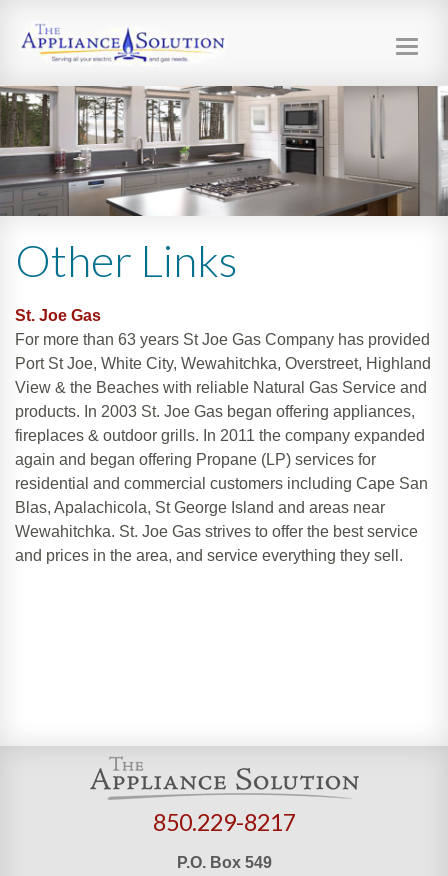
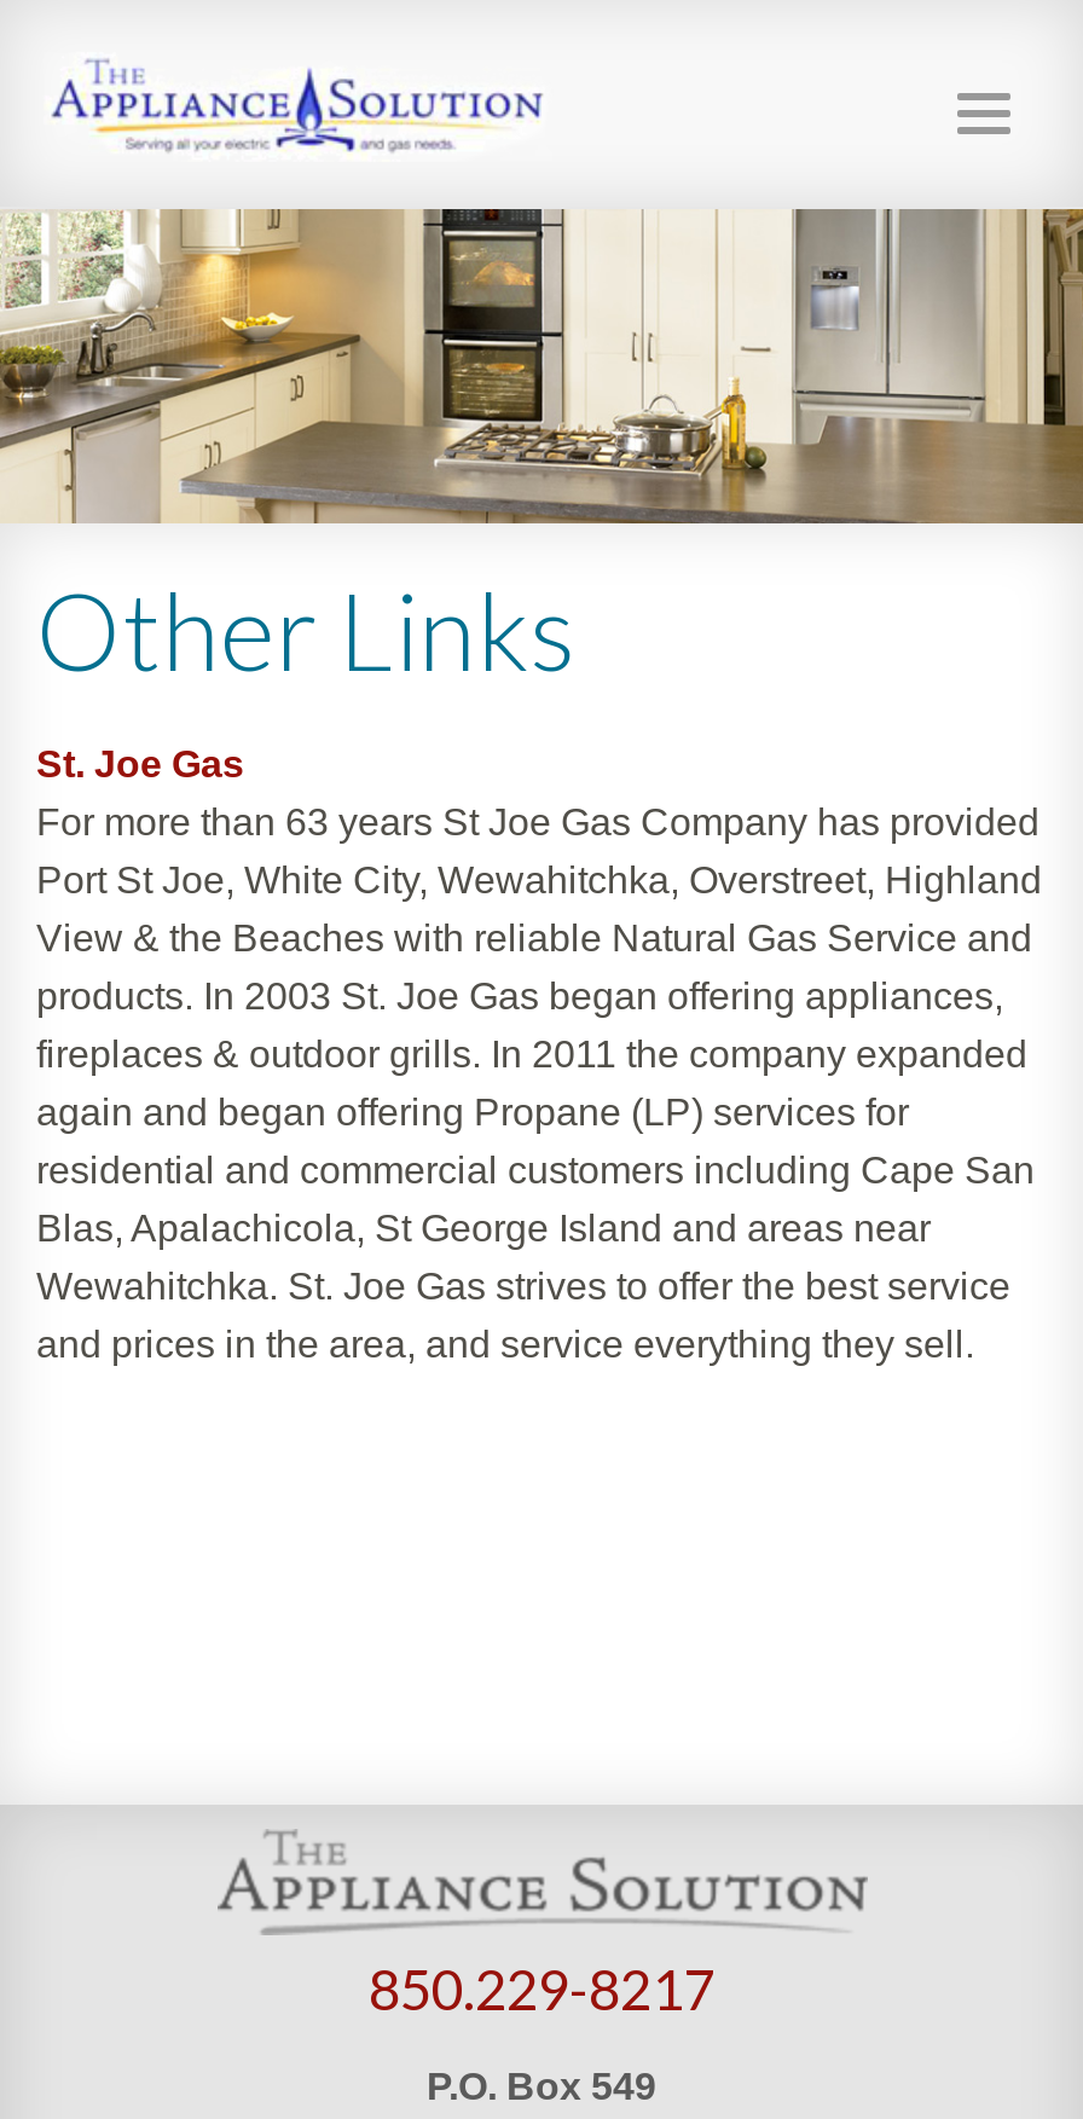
[3,85,445,217] [image] -> [7,207,1076,526] [image]

